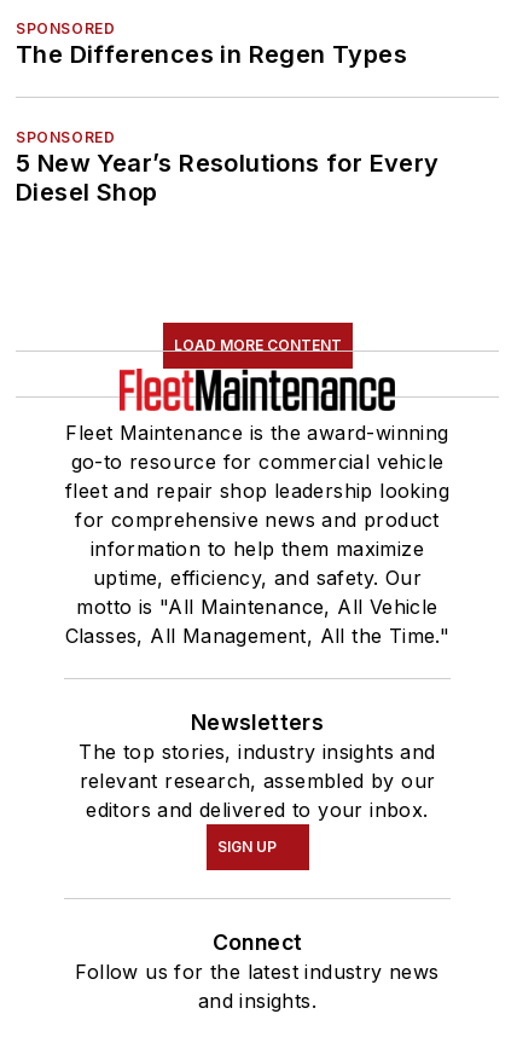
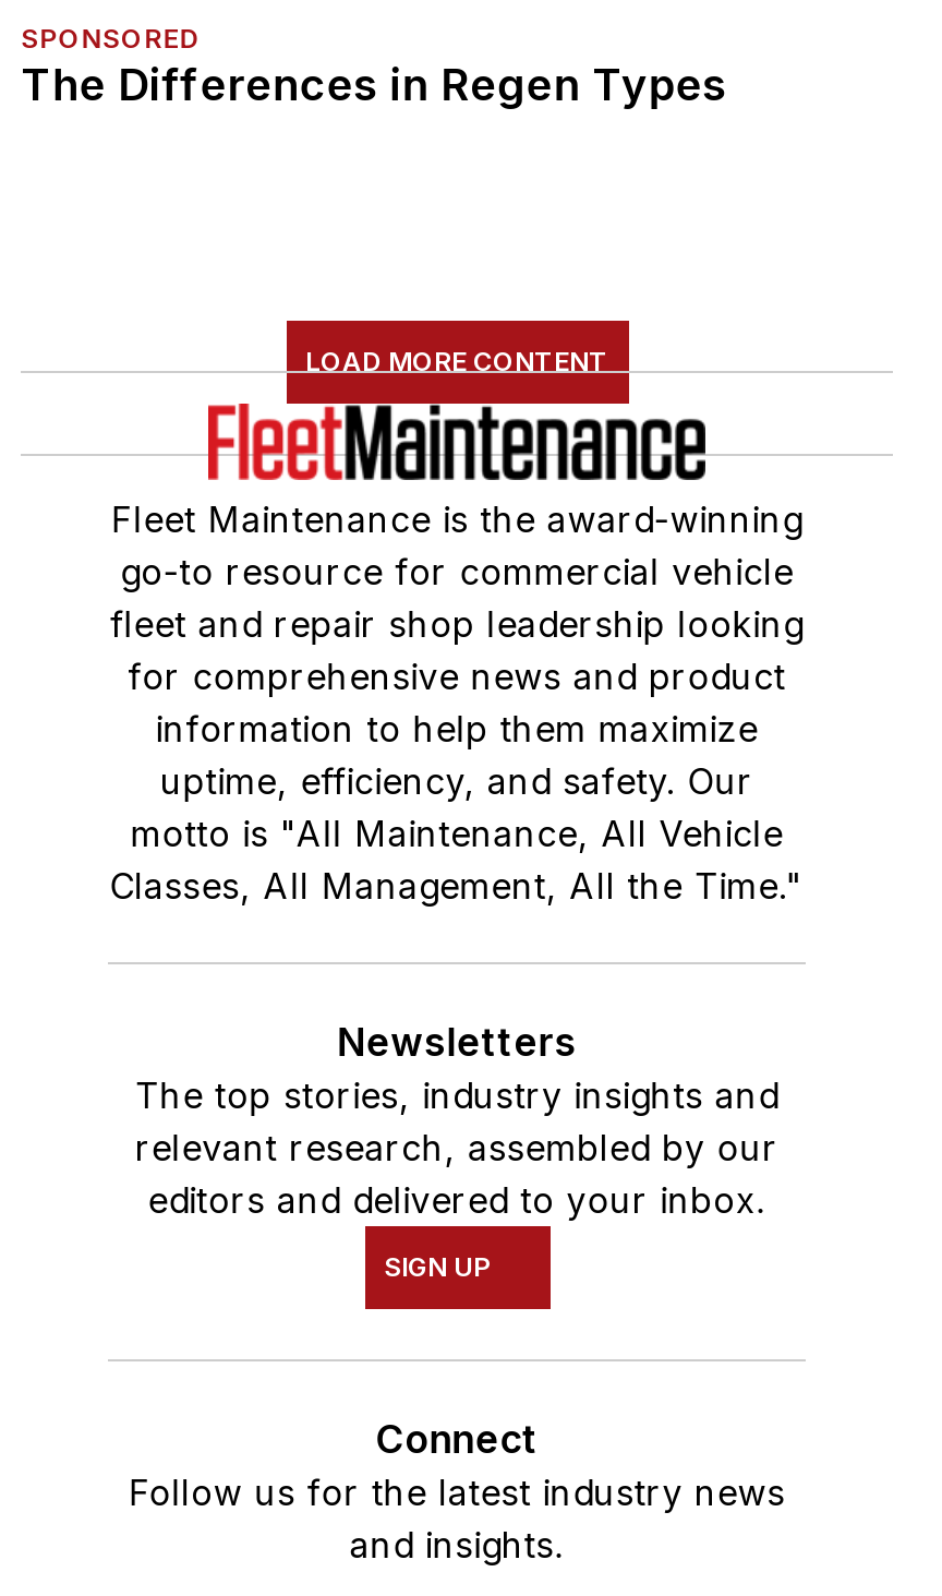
[16,129,439,207] SPONSORED | 5 New Year’s Resolutions for Every | Diesel Shop -> none

